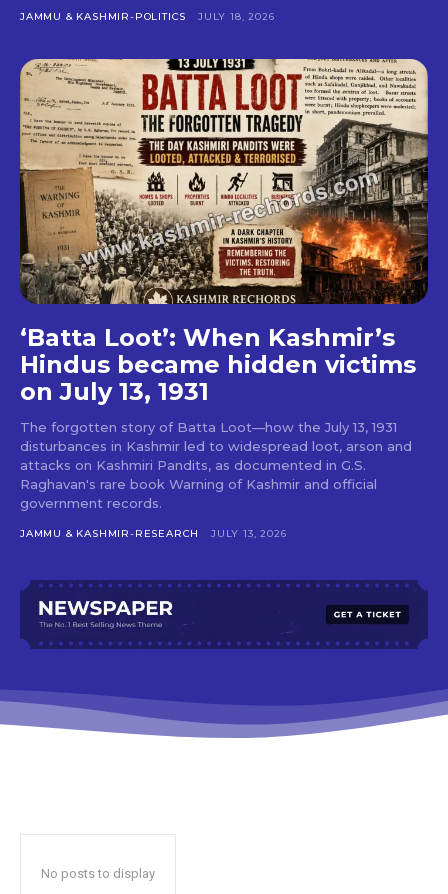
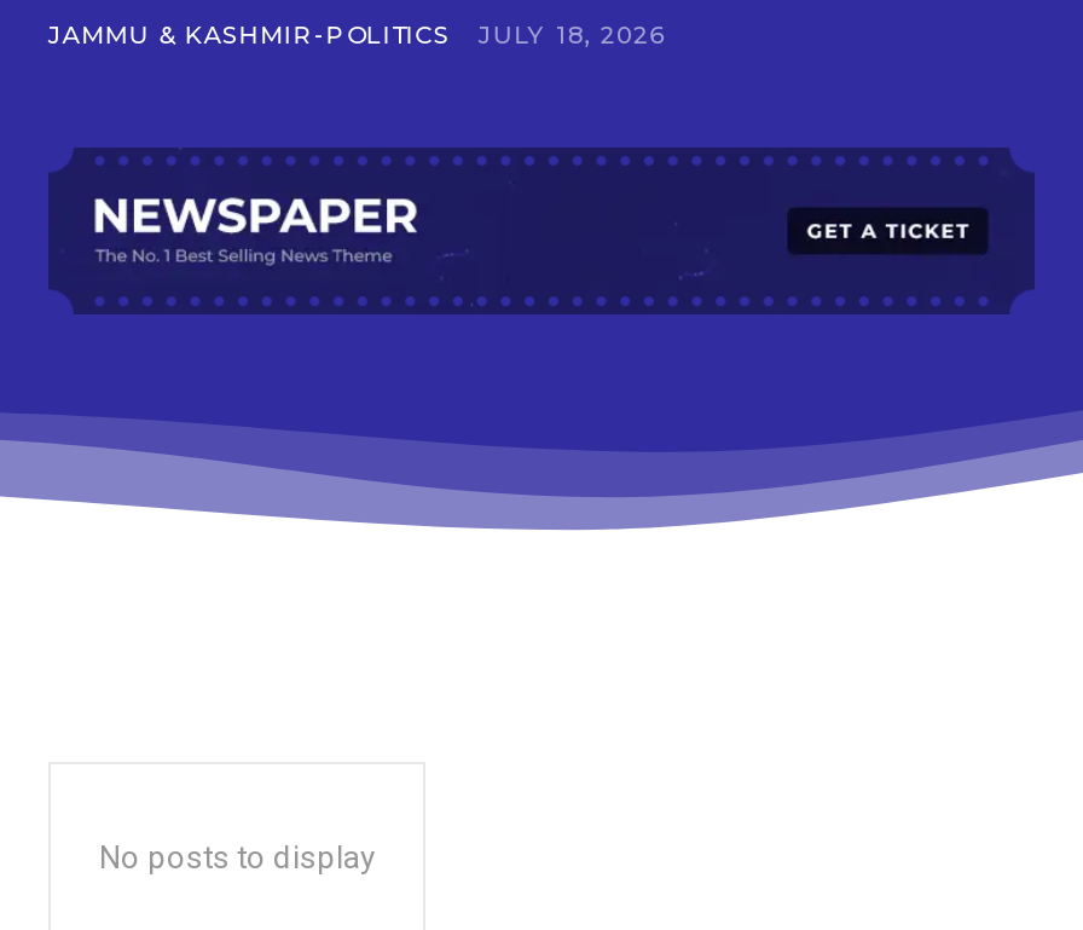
[19,58,429,540] [image] | ‘Batta Loot’: When Kashmir’s | Hindus became hidden victims | on July 13, 1931 | The forgotten story of Batta Loot—how the July 13, 1931 | disturbances in Kashmir led to widespread loot, arson and | attacks on Kashmiri Pandits, as documented in G.S. | Raghavan's rare book Warning of Kashmir and official | government records. | JAMMU & KASHMIR-RESEARCH | JULY 13, 2026 -> none

